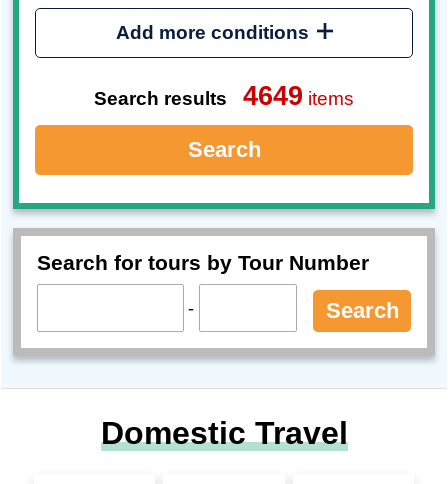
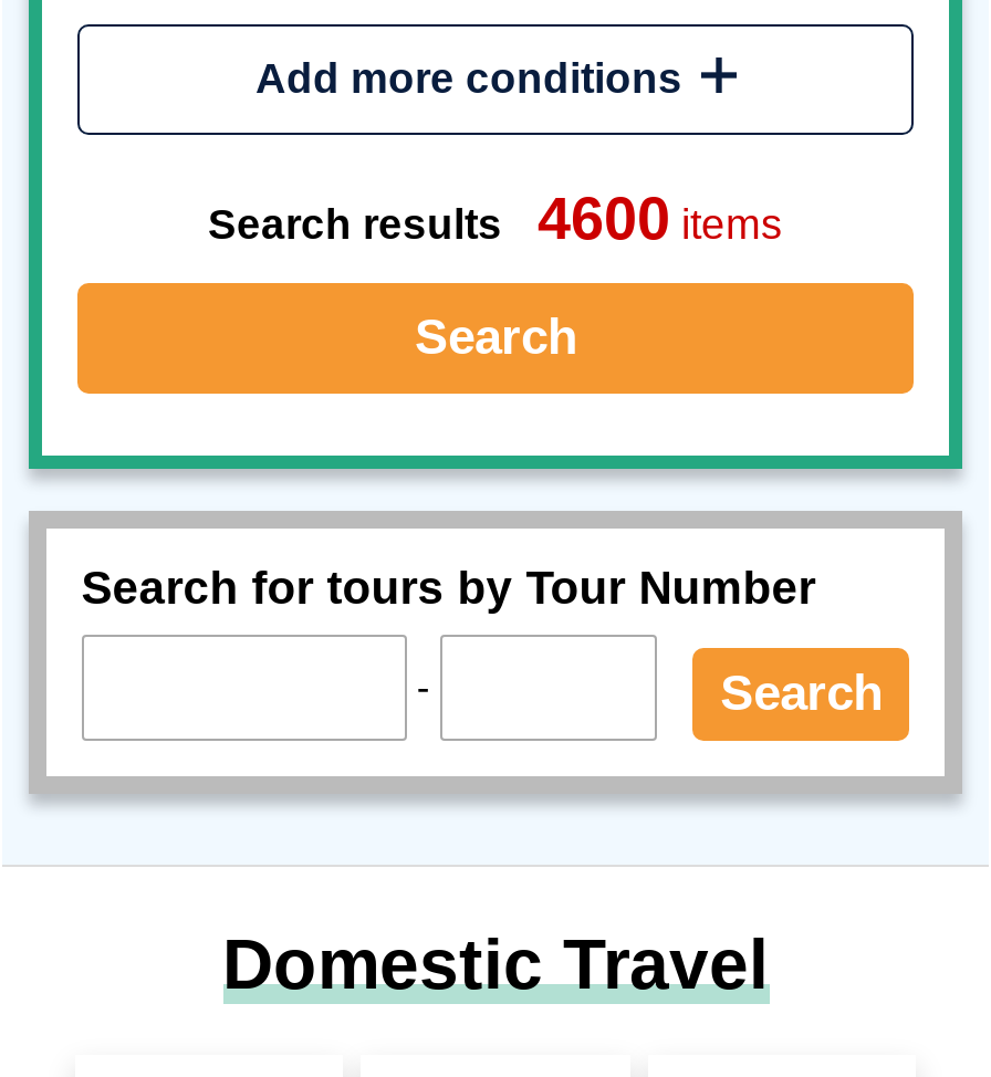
[94,80,354,111] Search results 4649 items -> [208,183,783,252] Search results 4600 items

